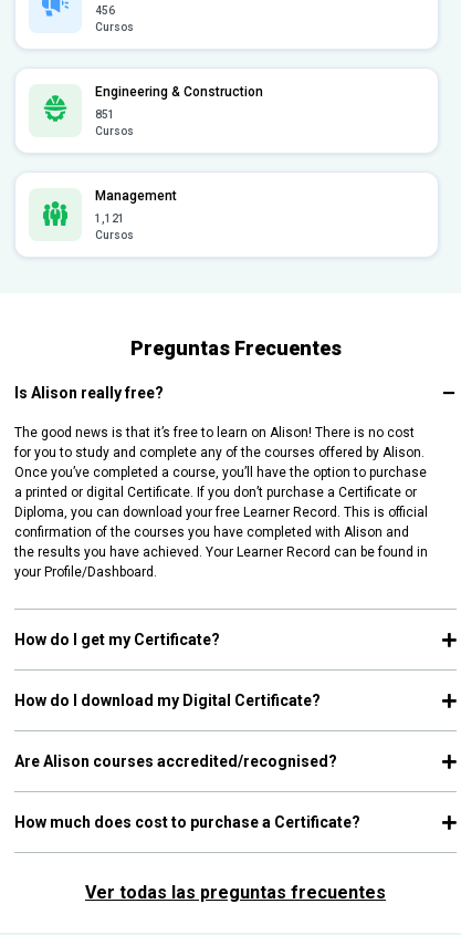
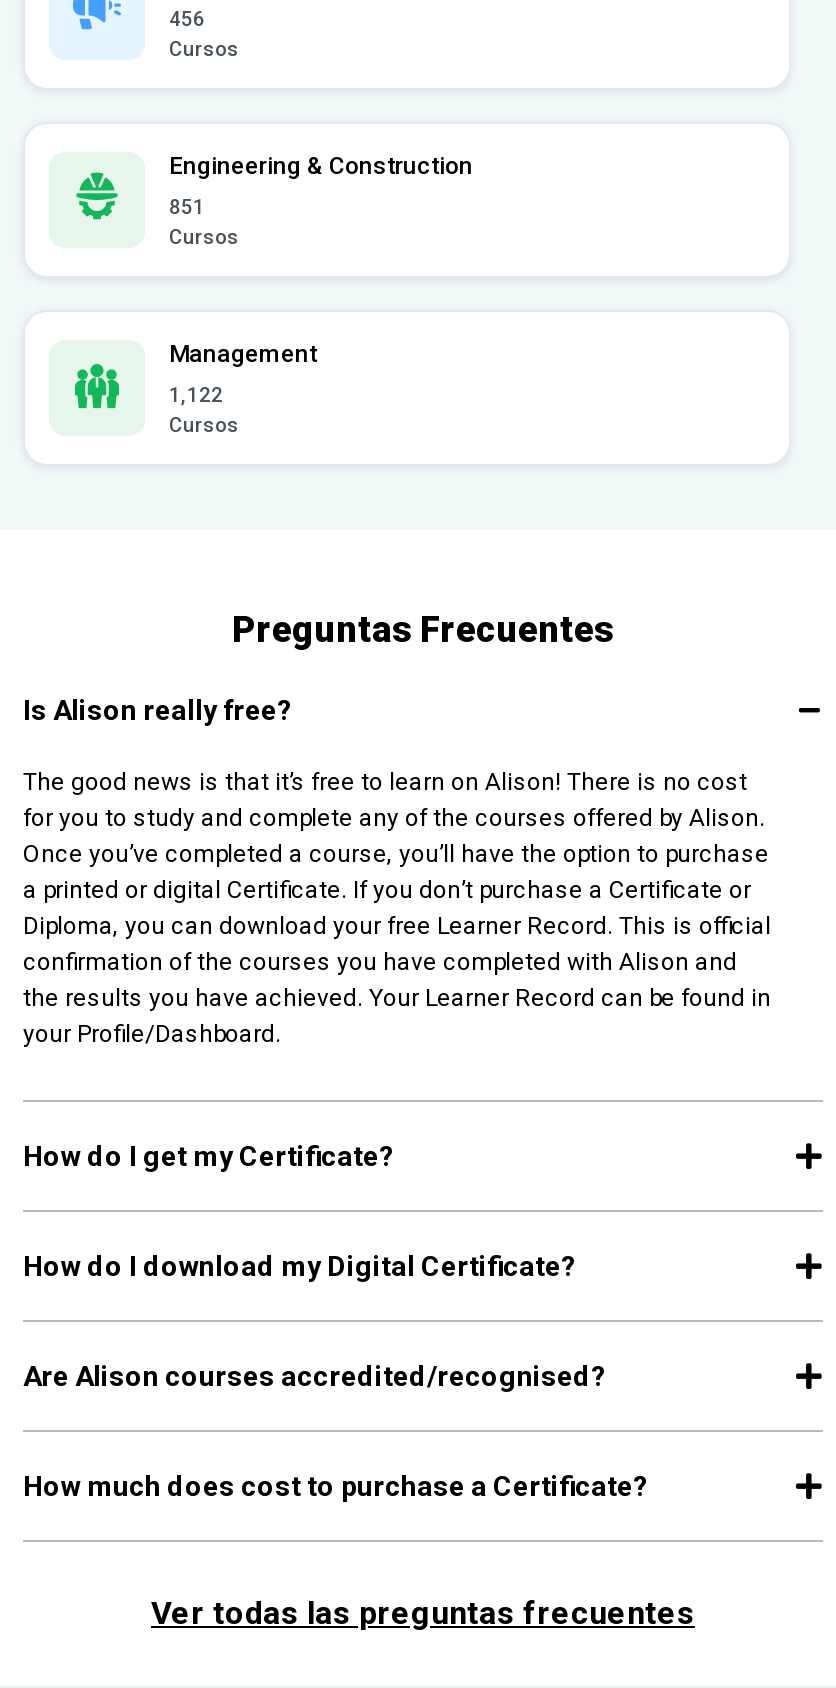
[95,213,125,225] 1,121 -> [169,385,223,407] 1,122

